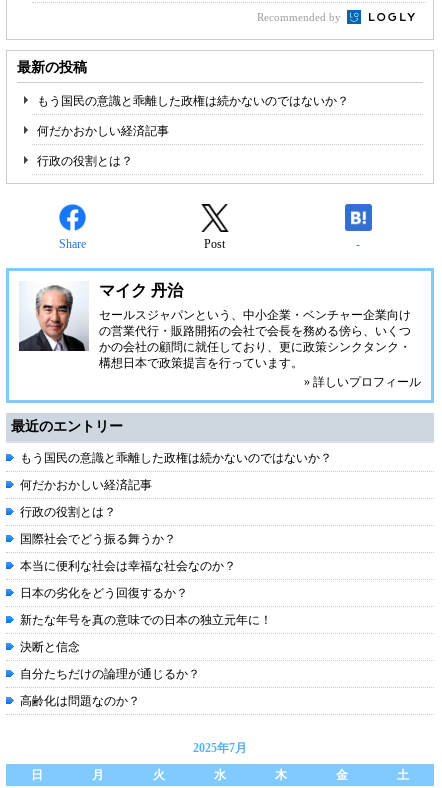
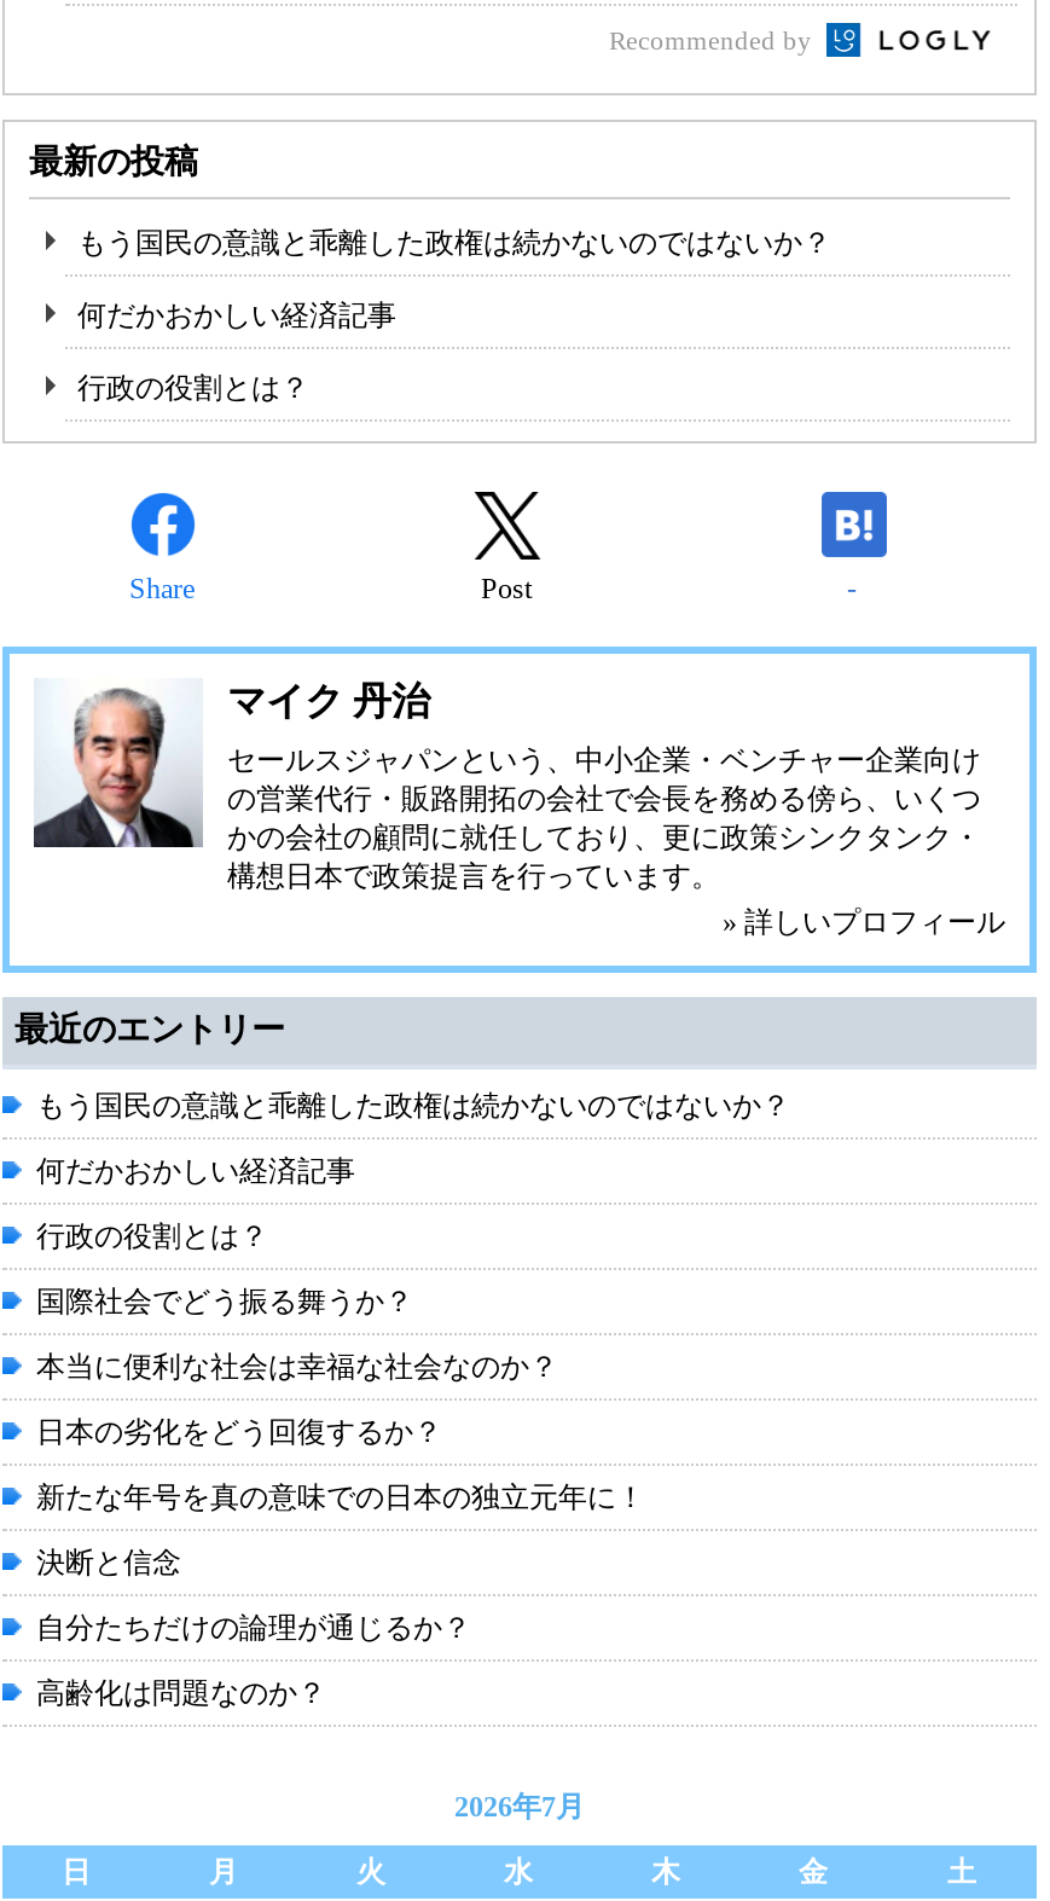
[193,741,247,755] 2025年7月 -> [454,1791,585,1825] 2026年7月

